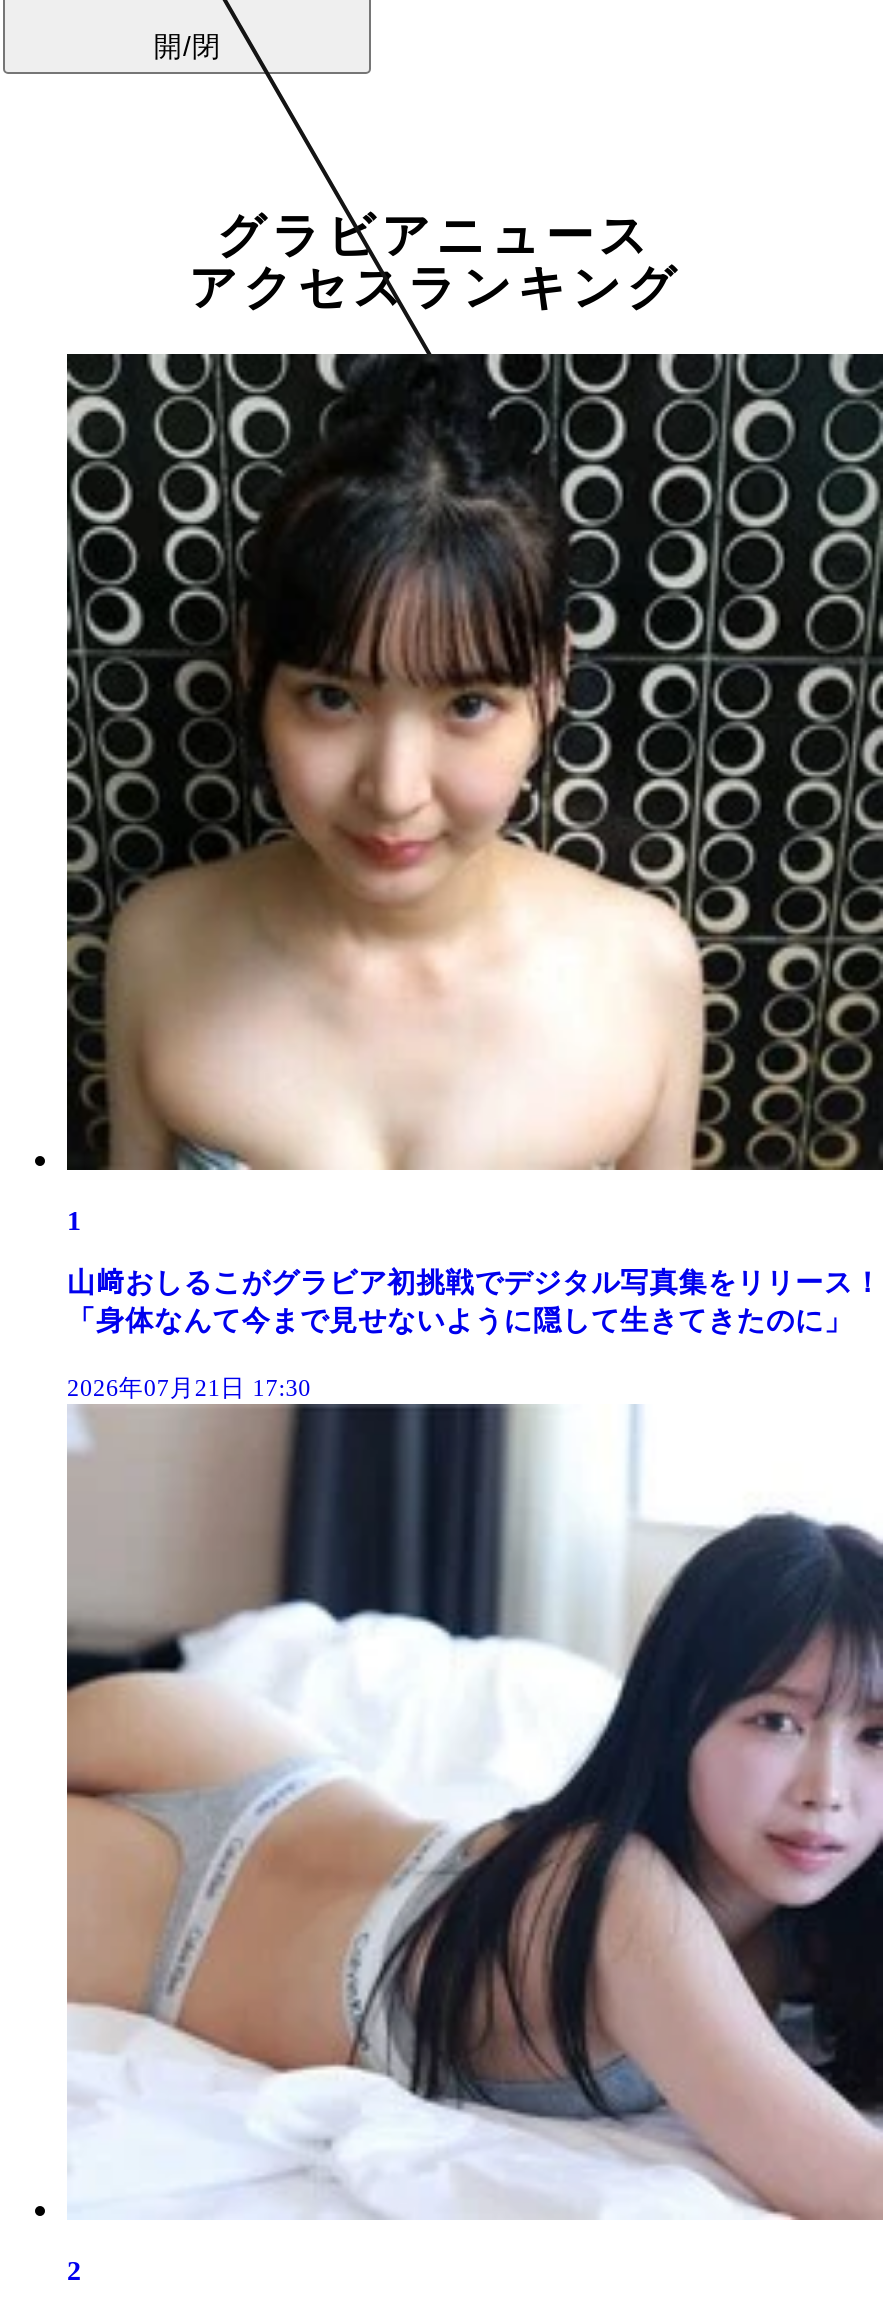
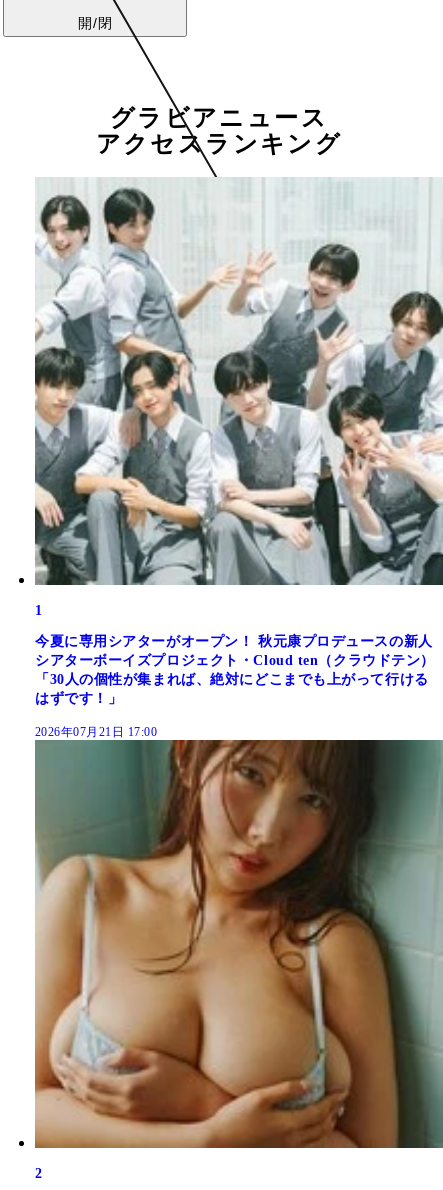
[65,352,877,1172] [image] -> [34,177,440,586] [image]
[67,1267,882,1335] 山﨑おしるこがグラビア初挑戦でデジタル写真集をリリース！ | 「身体なんて今まで見せないように隠して生きてきたのに」 -> [35,634,435,706] 今夏に専用シアターがオープン！ 秋元康プロデュースの新人 | シアターボーイズプロジェクト・Cloud ten（クラウドテン） | 「30人の個性が集まれば、絶対にどこまでも上がって行ける | はずです！」
[67,1373,311,1401] 2026年07月21日 17:30 -> [35,725,157,739] 2026年07月21日 17:00
[67,1402,877,2222] [image] -> [34,739,440,1149] [image]

